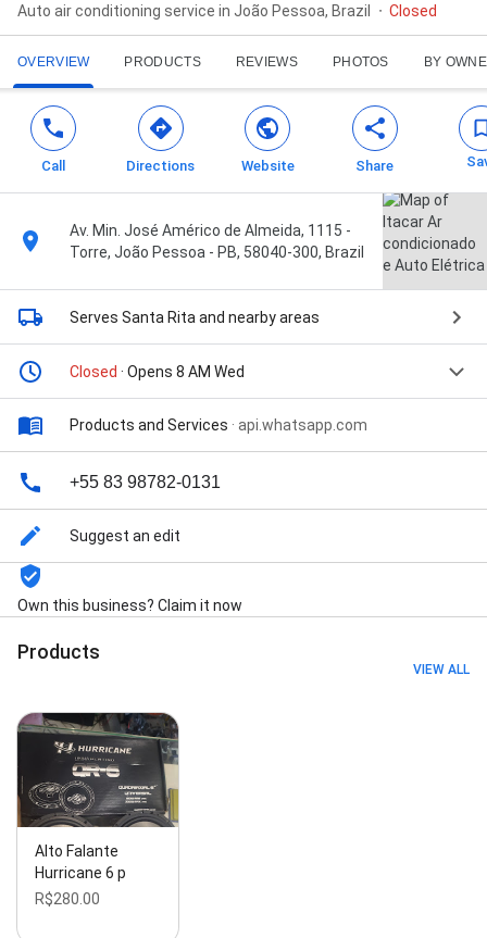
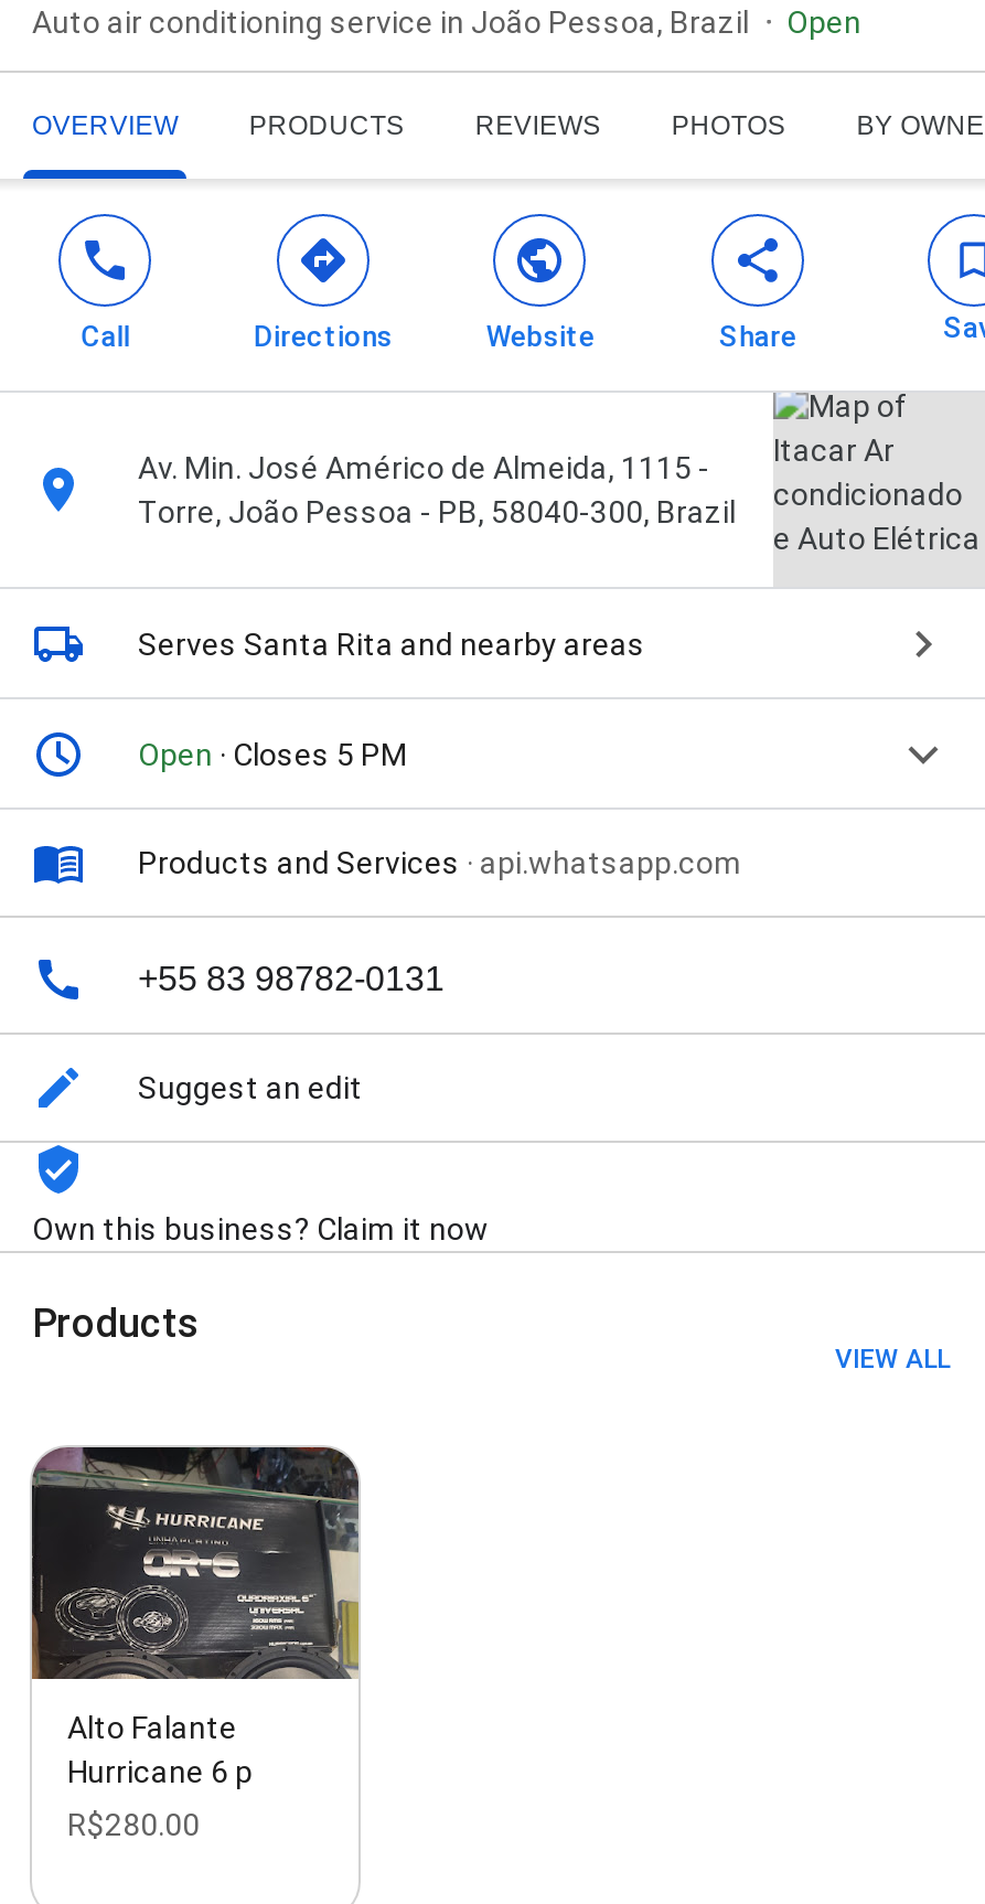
[389,2,437,20] Closed -> [786,5,861,40] Open
[70,363,245,381] Closed · Opens 8 AM Wed -> [138,737,407,773] Open · Closes 5 PM

